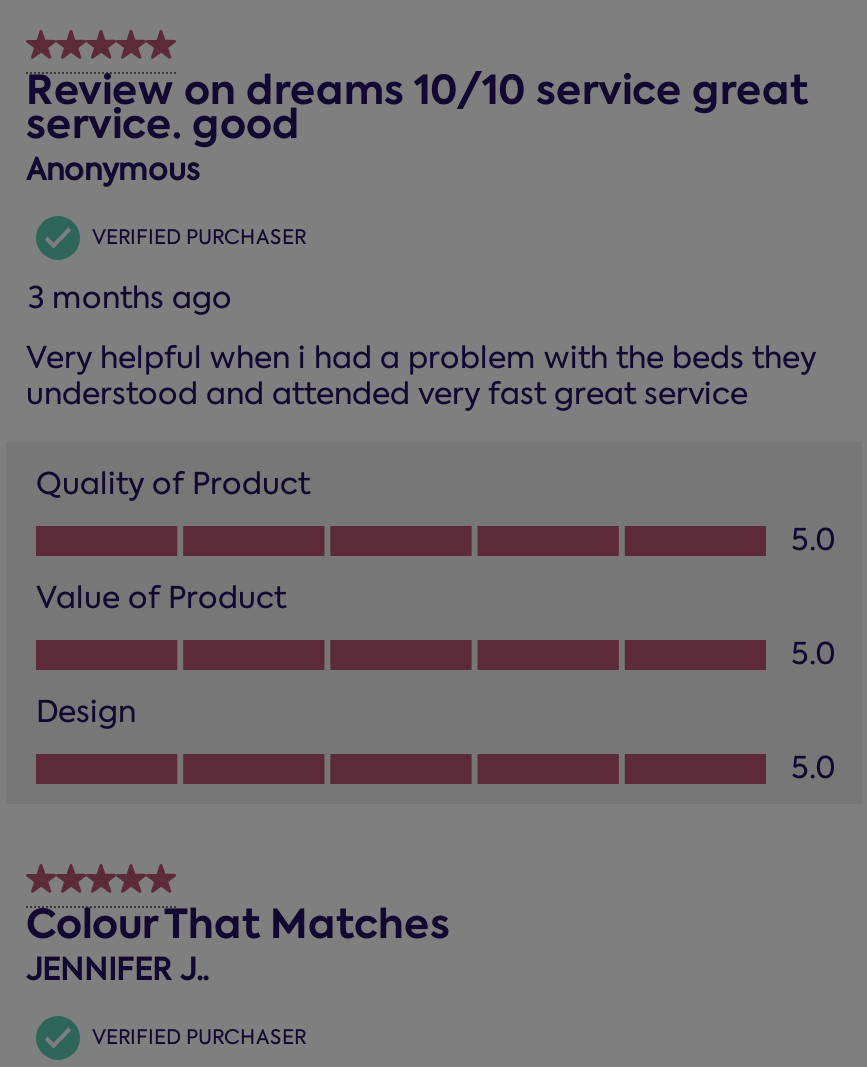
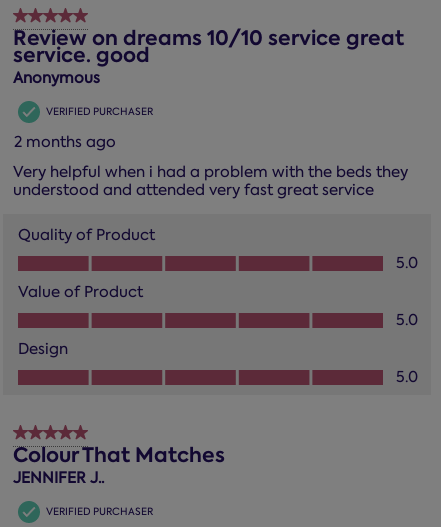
[28,277,232,317] 3 months ago -> [14,132,116,152] 2 months ago

